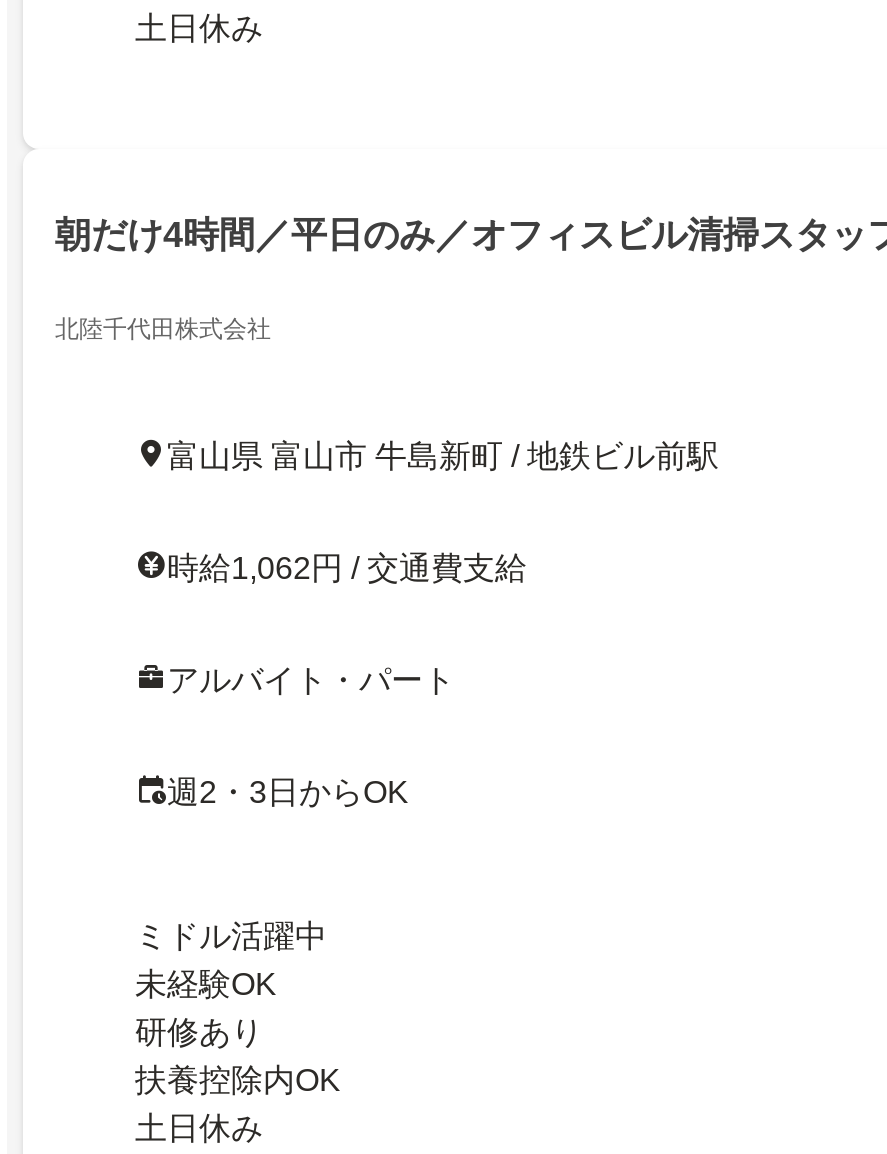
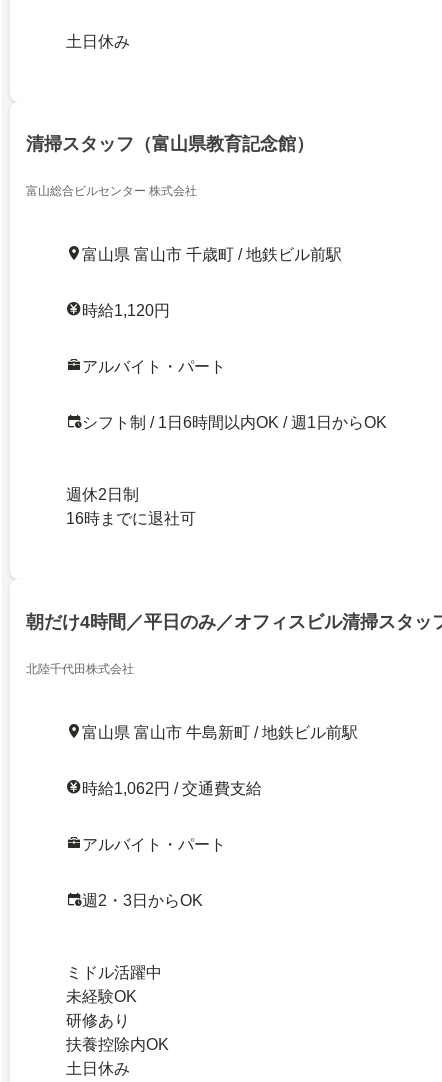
none -> [26,134,314,198] 清掃スタッフ（富山県教育記念館） | 富山総合ビルセンター 株式会社
none -> [66,486,196,527] 週休2日制 | 16時までに退社可
none -> [82,246,387,431] 富山県 富山市 千歳町 / 地鉄ビル前駅 | 時給1,120円 | アルバイト・パート | シフト制 / 1日6時間以内OK / 週1日からOK

